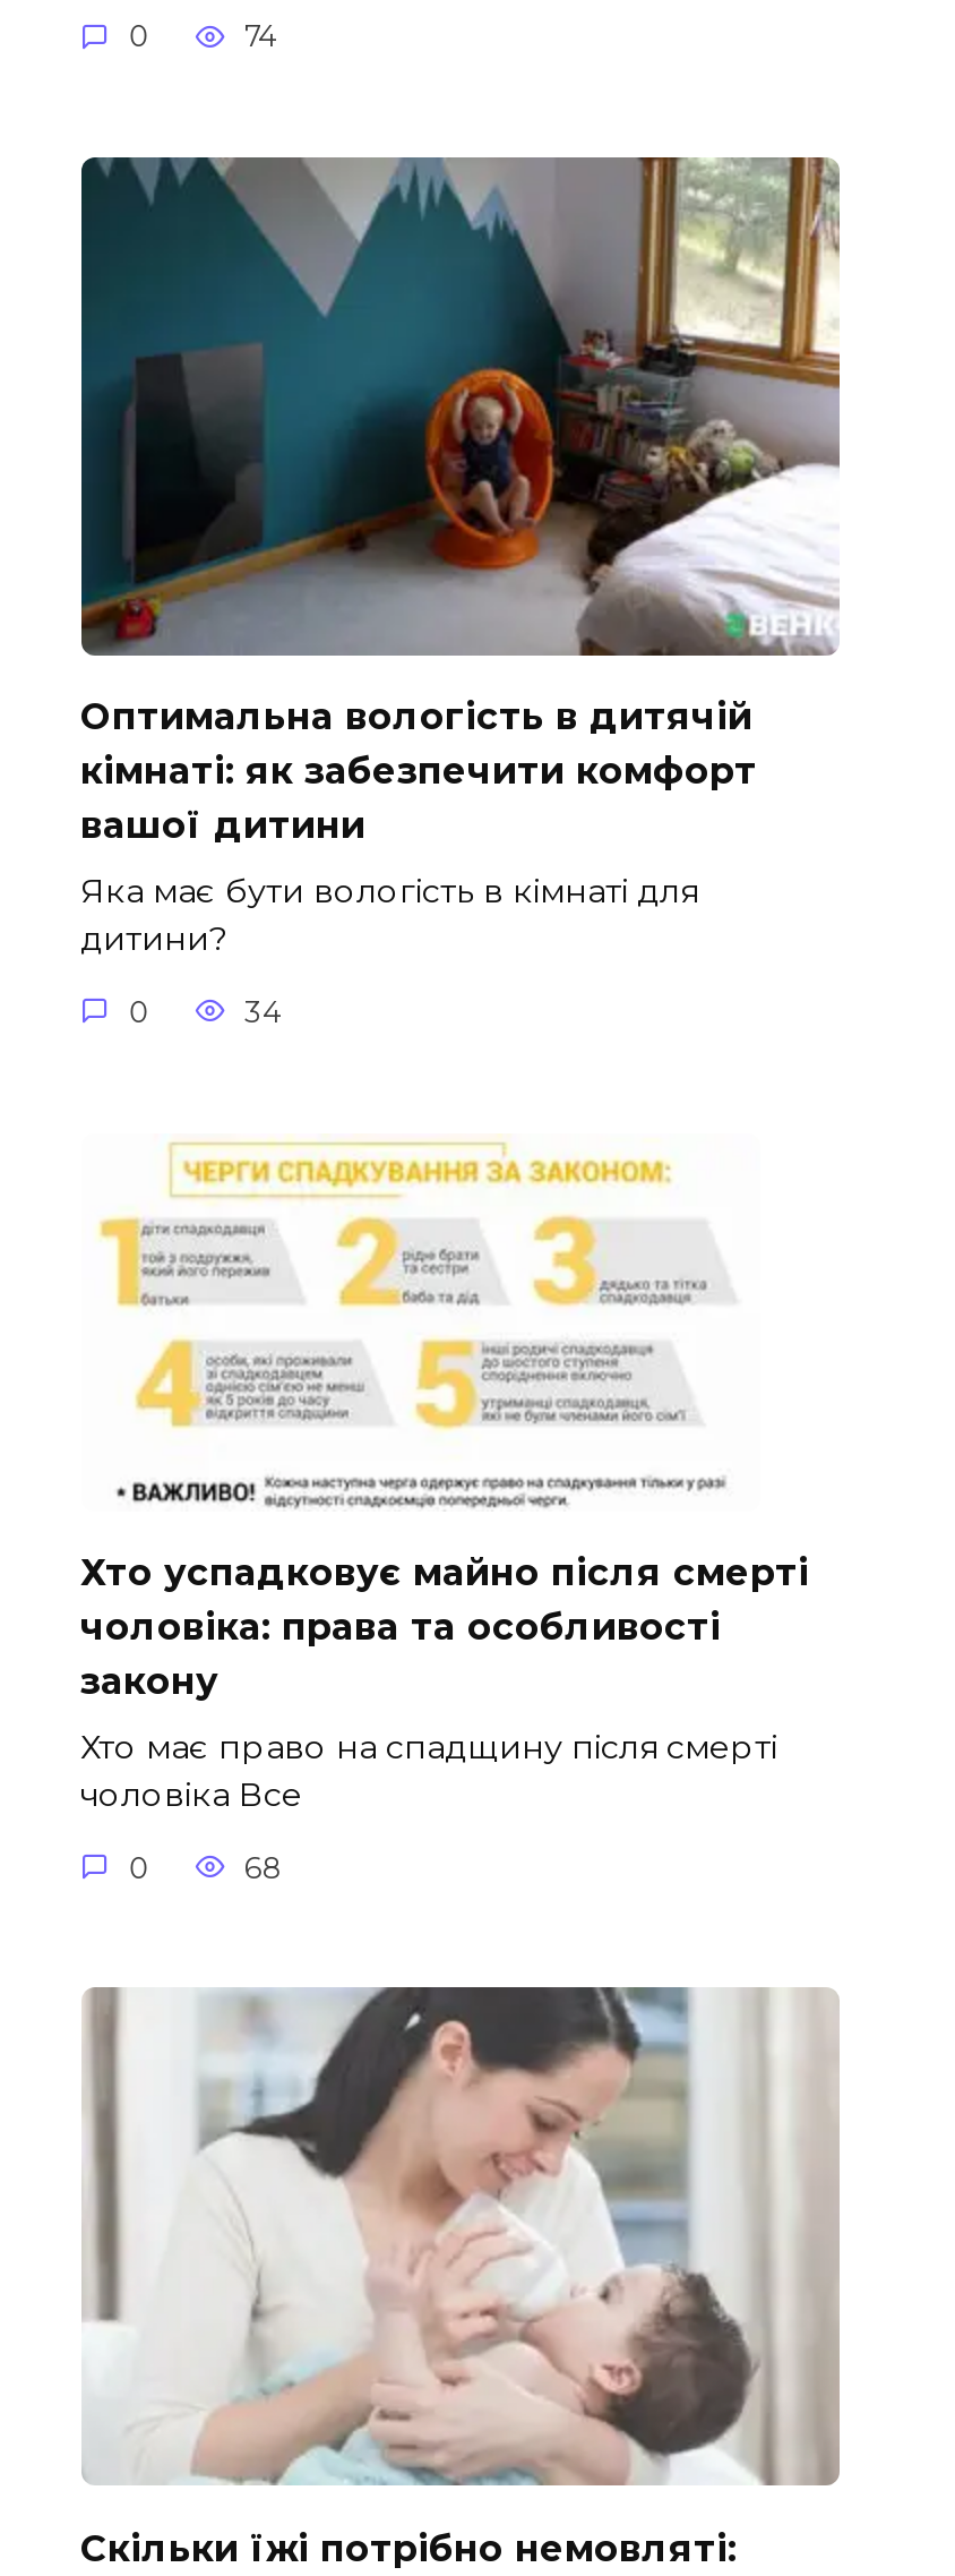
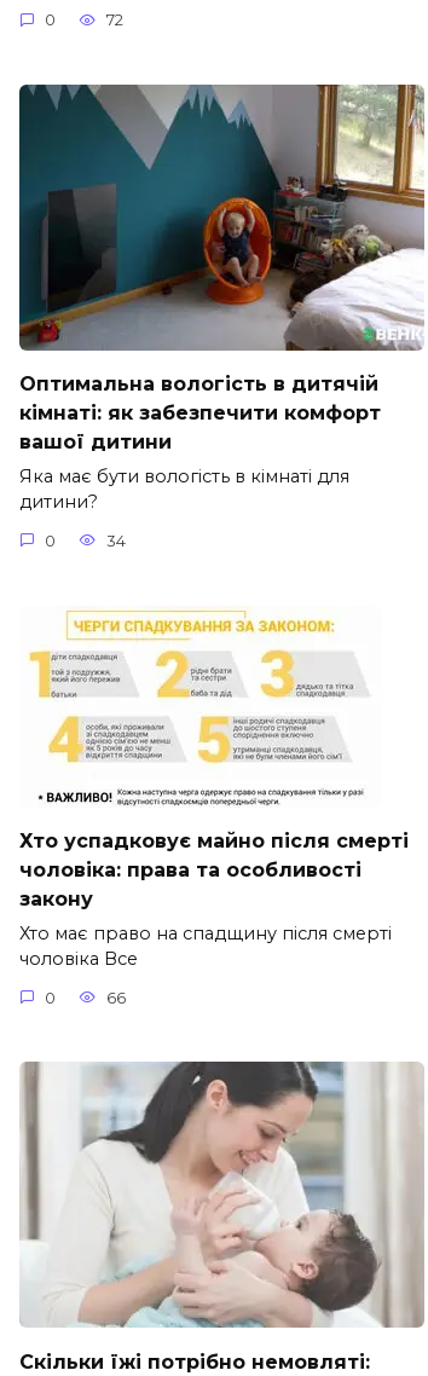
[244,19,276,53] 74 -> [106,11,123,29] 72
[244,1850,283,1884] 68 -> [106,989,126,1007] 66

